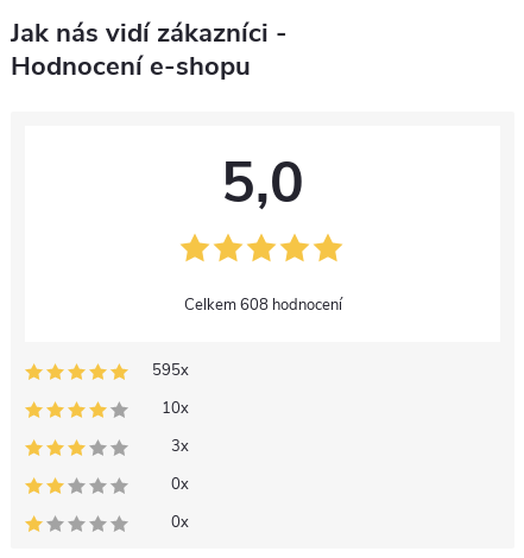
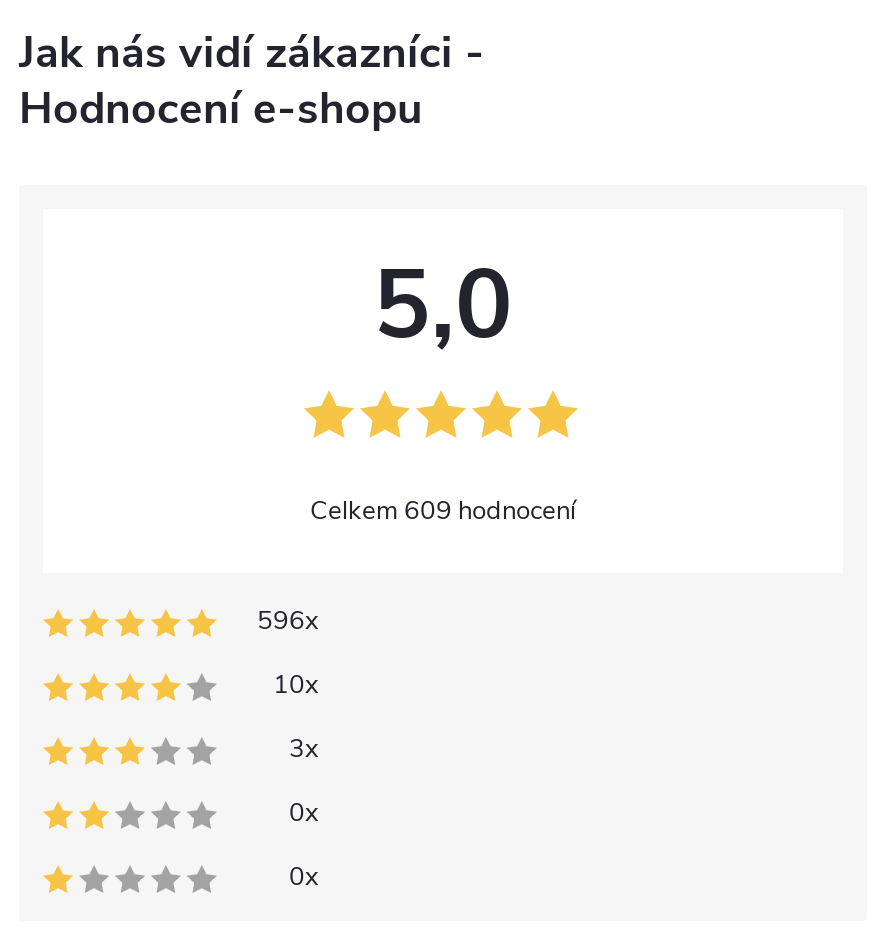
[239,294,342,315] 608 hodnocení -> [404,492,576,528] 609 hodnocení
[152,360,189,381] 595x -> [257,603,319,639] 596x

